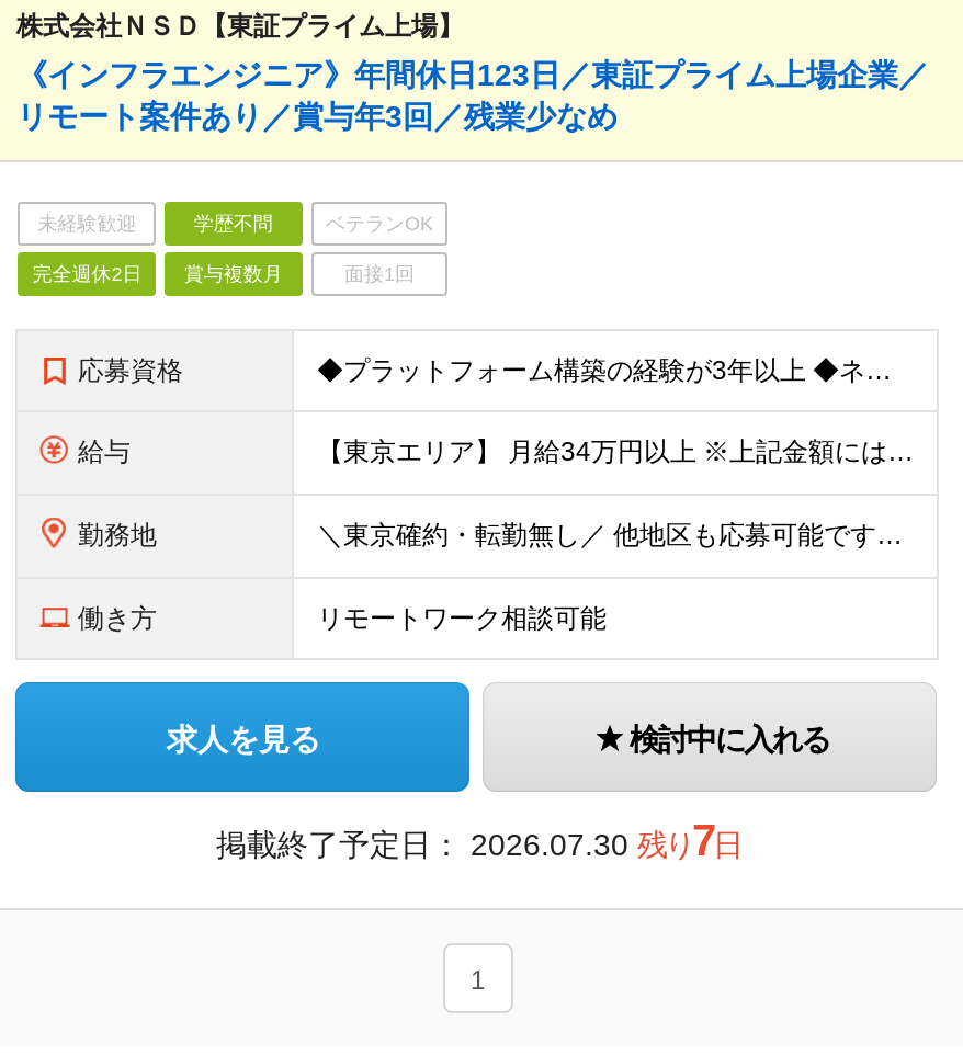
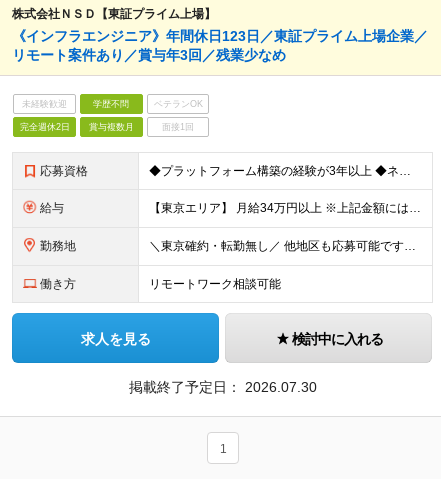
[216,816,740,864] 掲載終了予定日：2026.07.30 残り7日 -> [129,379,317,395] 掲載終了予定日：2026.07.30

